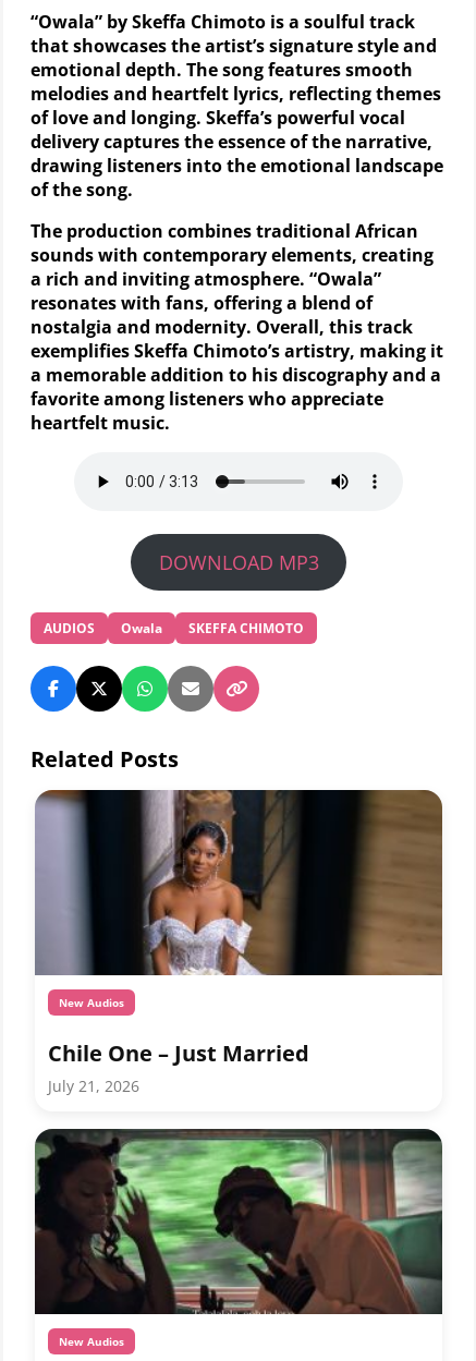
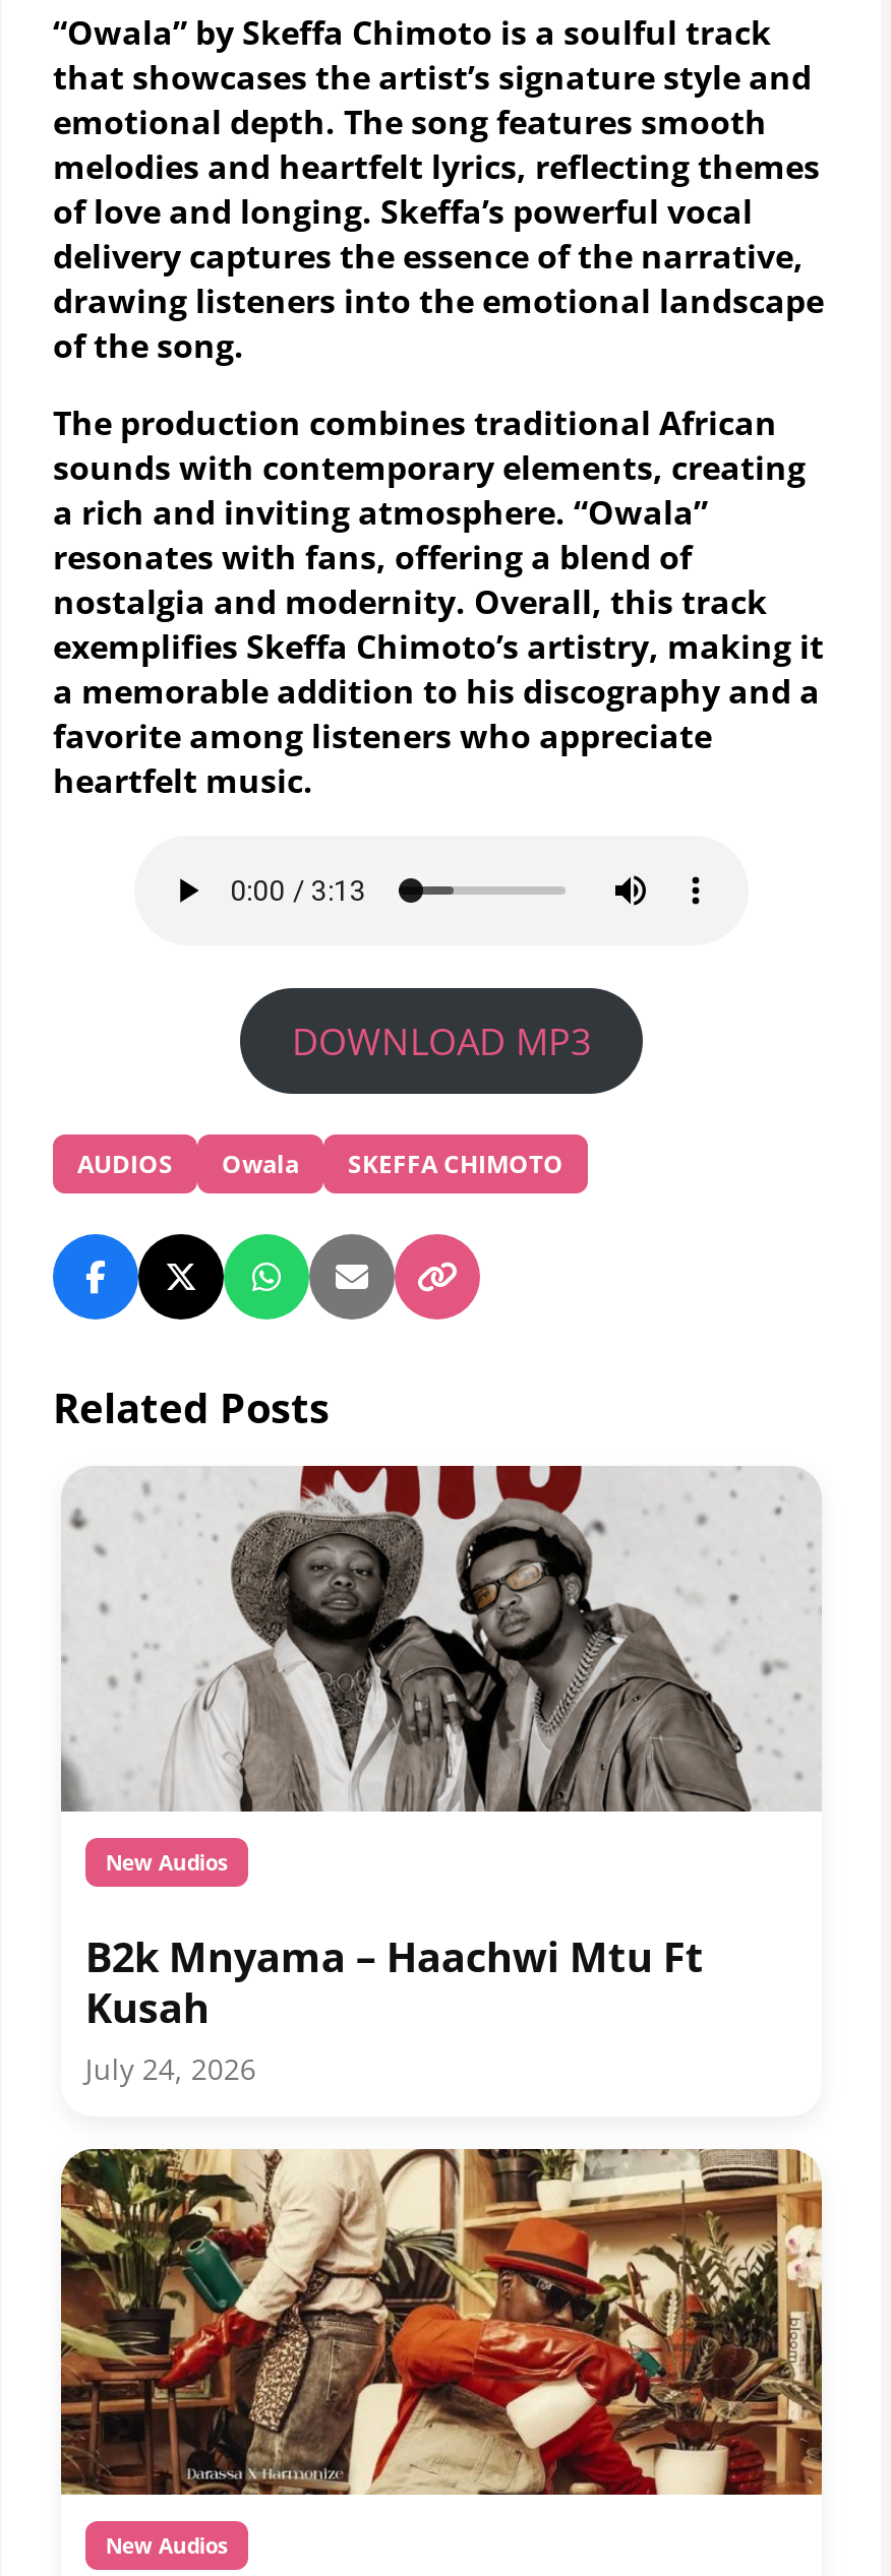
[35,789,443,976] [image] -> [63,1464,822,1814] [image]
[48,1038,309,1096] Chile One – Just Married | July 21, 2026 -> [85,1929,703,2088] B2k Mnyama – Haachwi Mtu Ft | Kusah | July 24, 2026
[35,1128,443,1315] [image] -> [59,2147,824,2497] [image]

